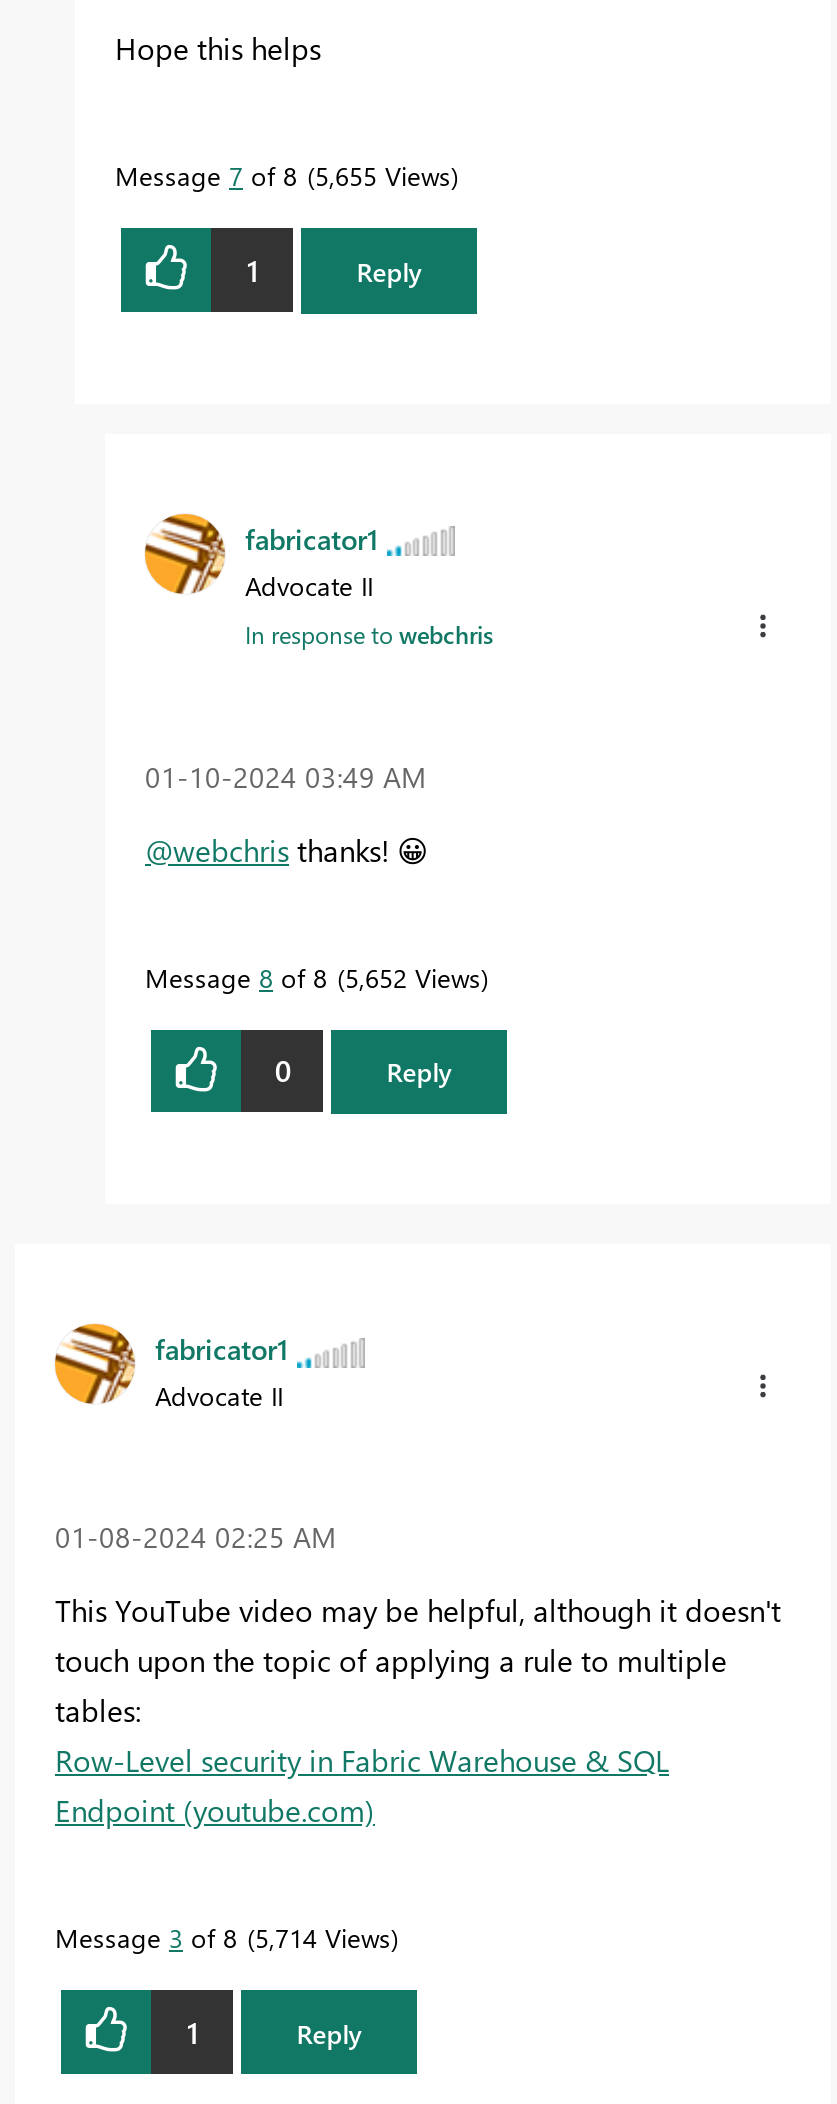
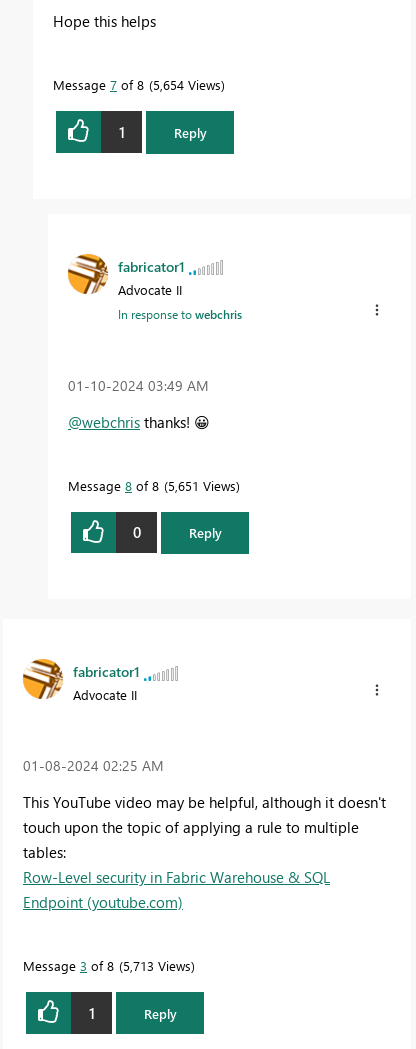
[115,159,451,193] Message 7 of 8 5,655 Views -> [53,76,221,93] Message 7 of 8 5,654 Views
[145,960,481,994] Message 8 of 8 5,652 Views -> [68,477,236,494] Message 8 of 8 5,651 Views
[55,1920,391,1954] Message 3 of 8 5,714 Views -> [23,957,191,974] Message 3 of 8 5,713 Views

